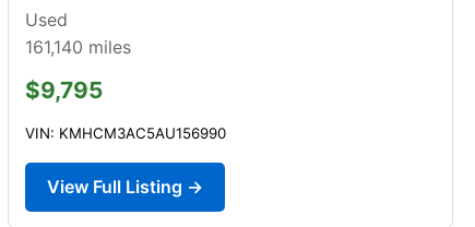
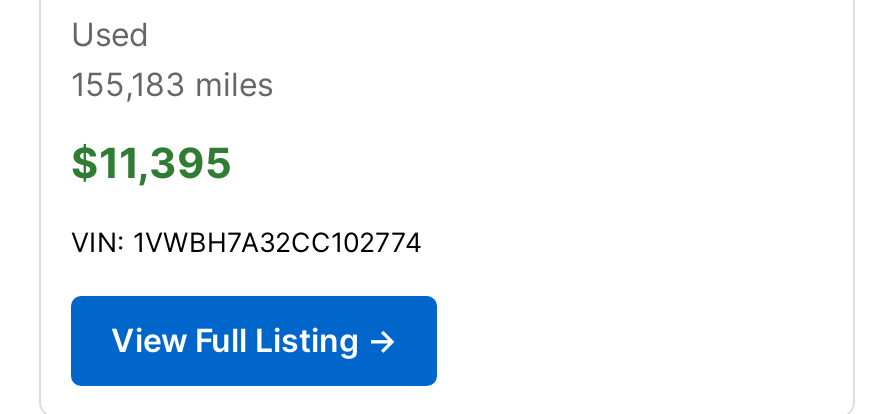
[25,36,131,58] 161,140 miles -> [71,64,273,104] 155,183 miles
[25,76,103,104] $9,795 -> [71,138,231,188] $11,395
[25,124,226,142] VIN: KMHCM3AC5AU156990 -> [71,226,423,258] VIN: 1VWBH7A32CC102774

